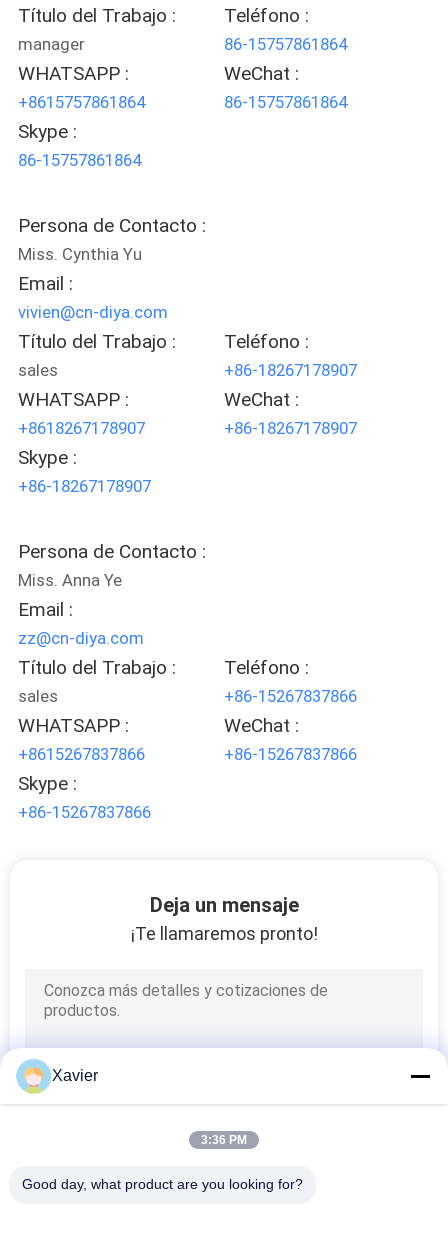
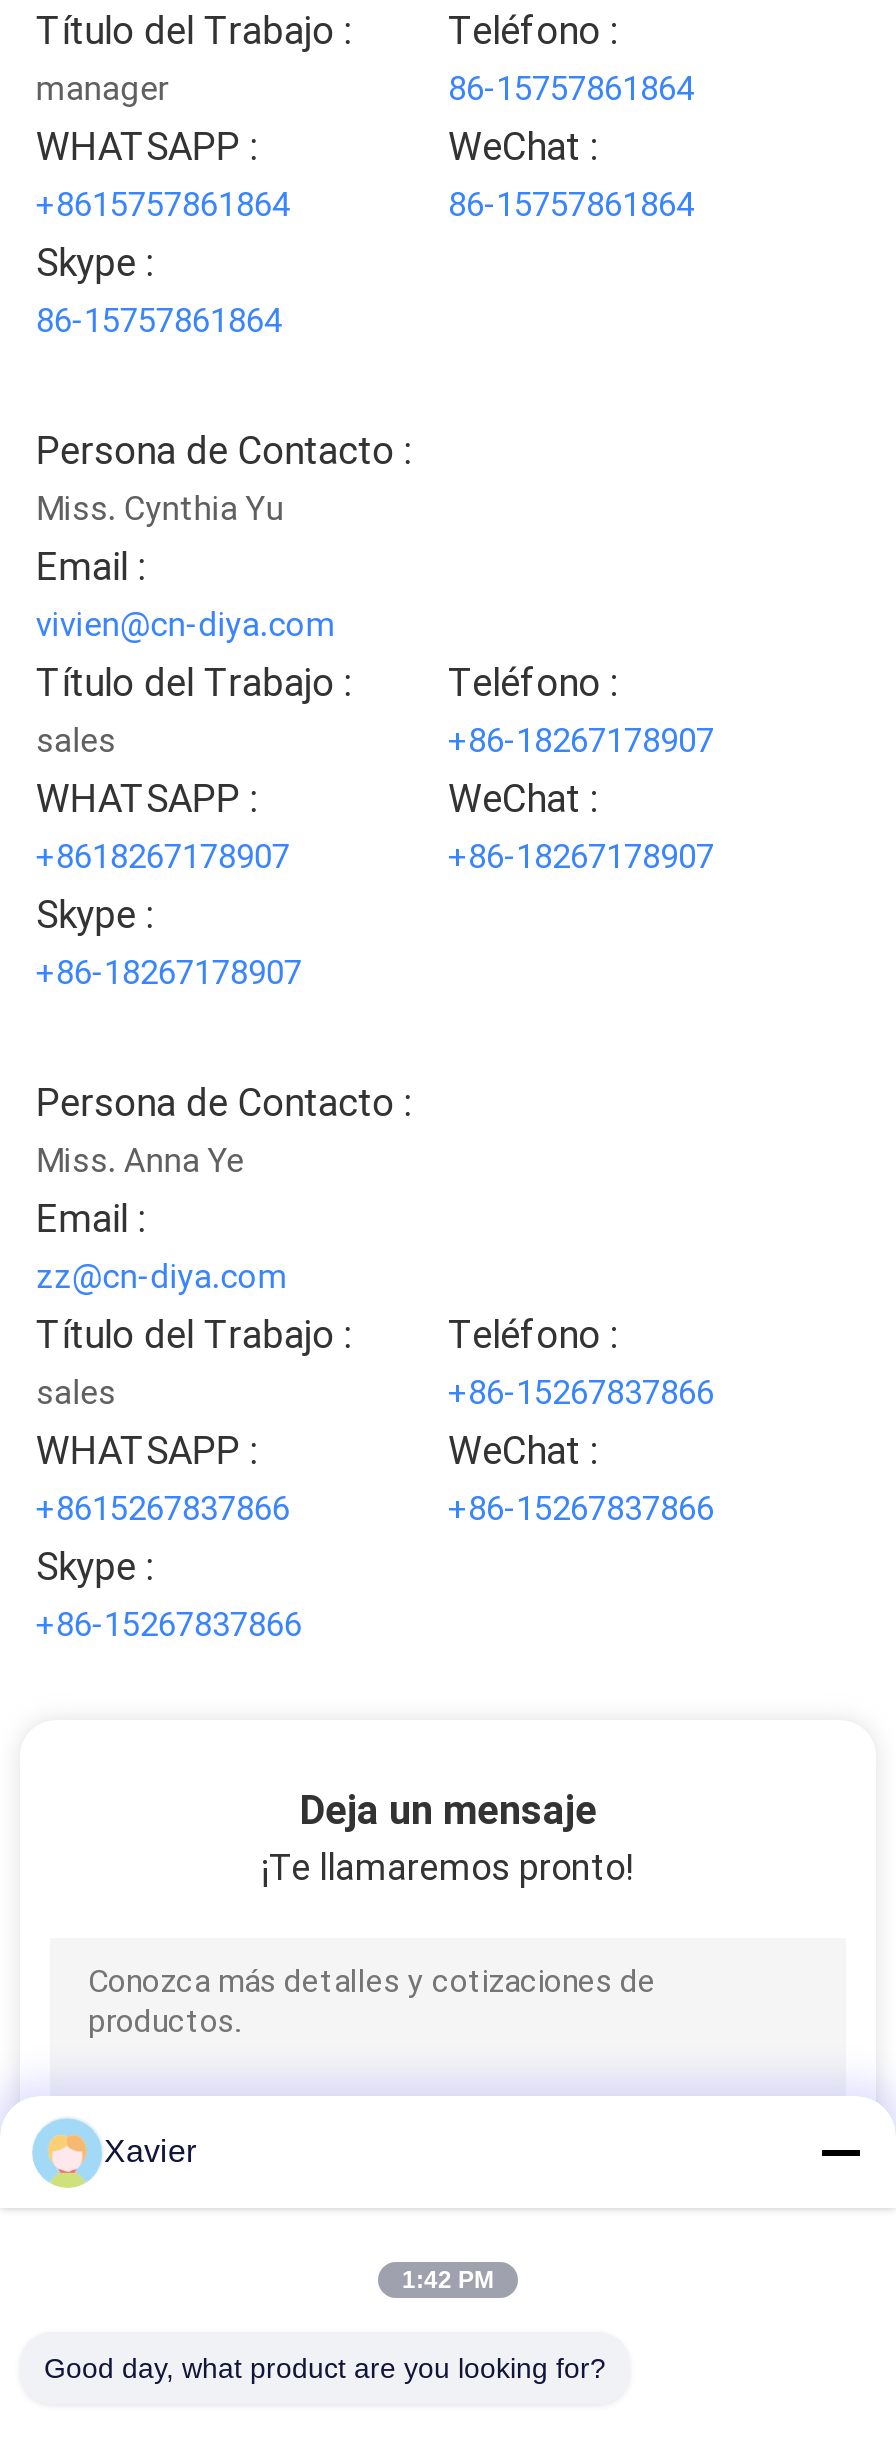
[201,1133,247,1147] 3:36 PM -> [402,2266,494,2294] 1:42 PM

